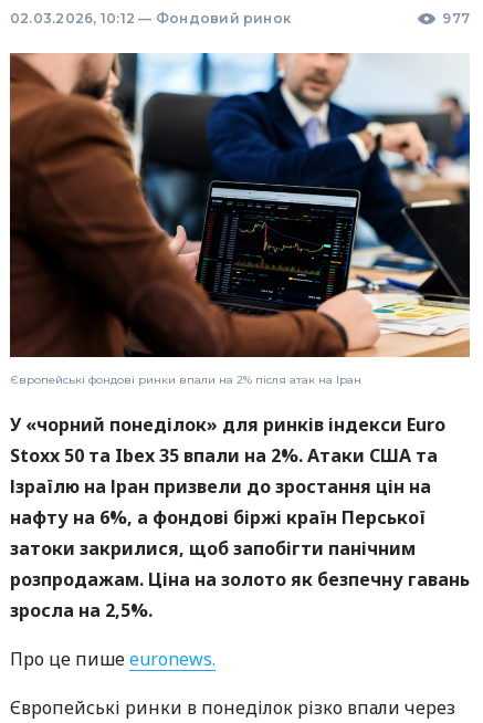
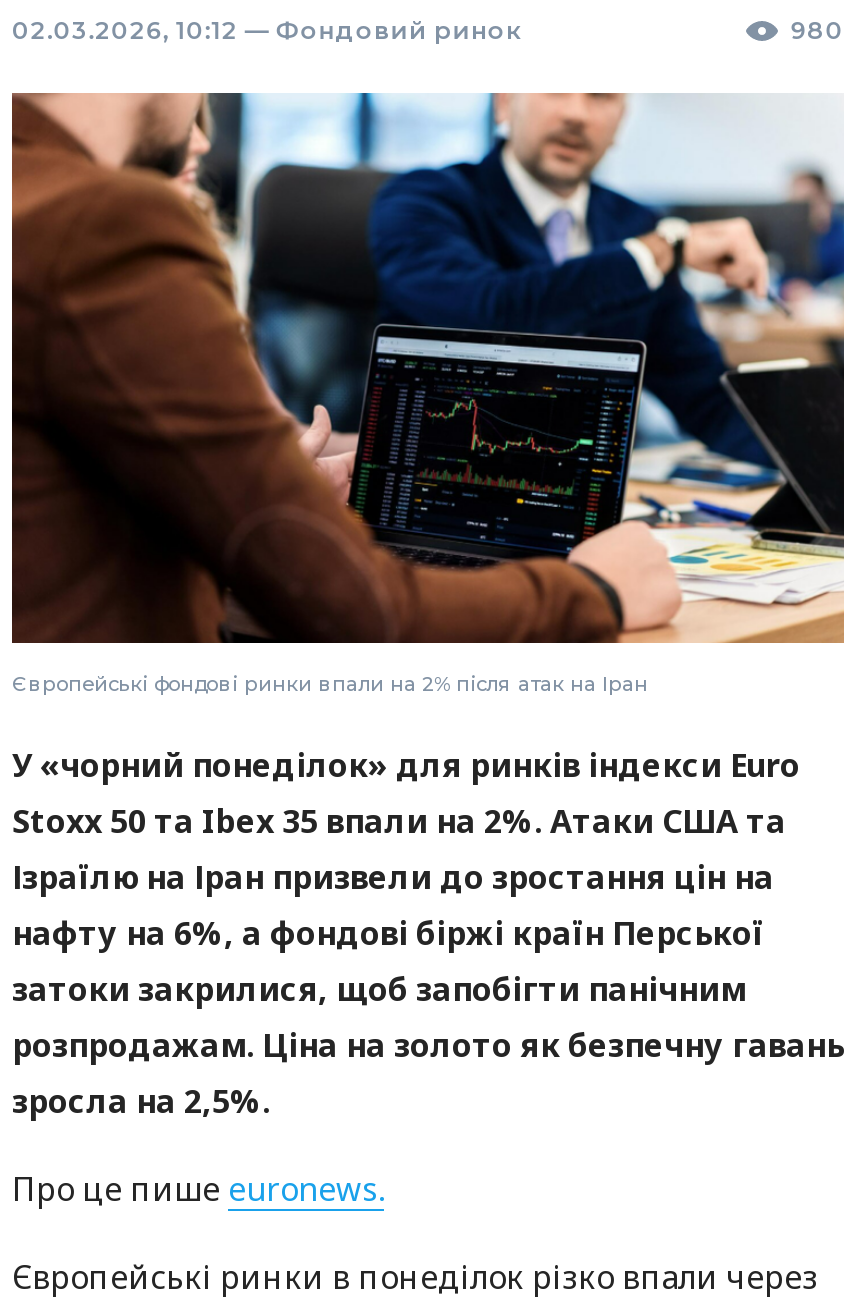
[442,10,470,27] 977 -> [791,15,844,45] 980

